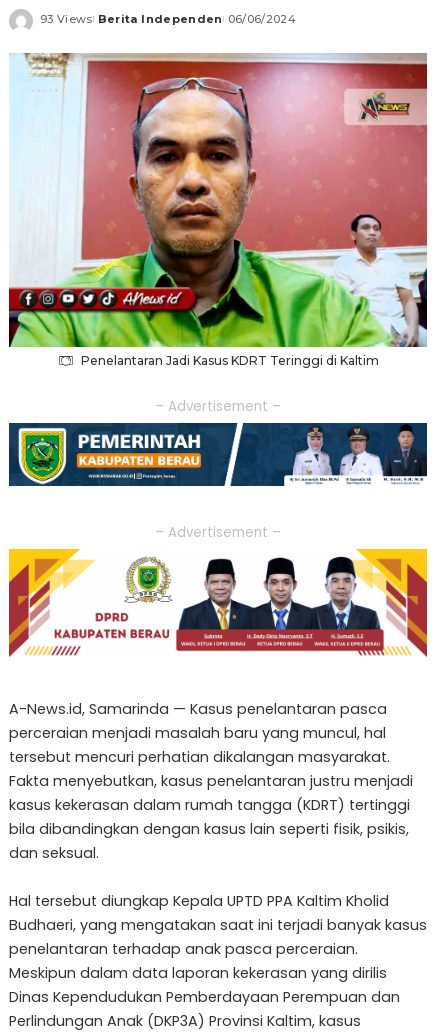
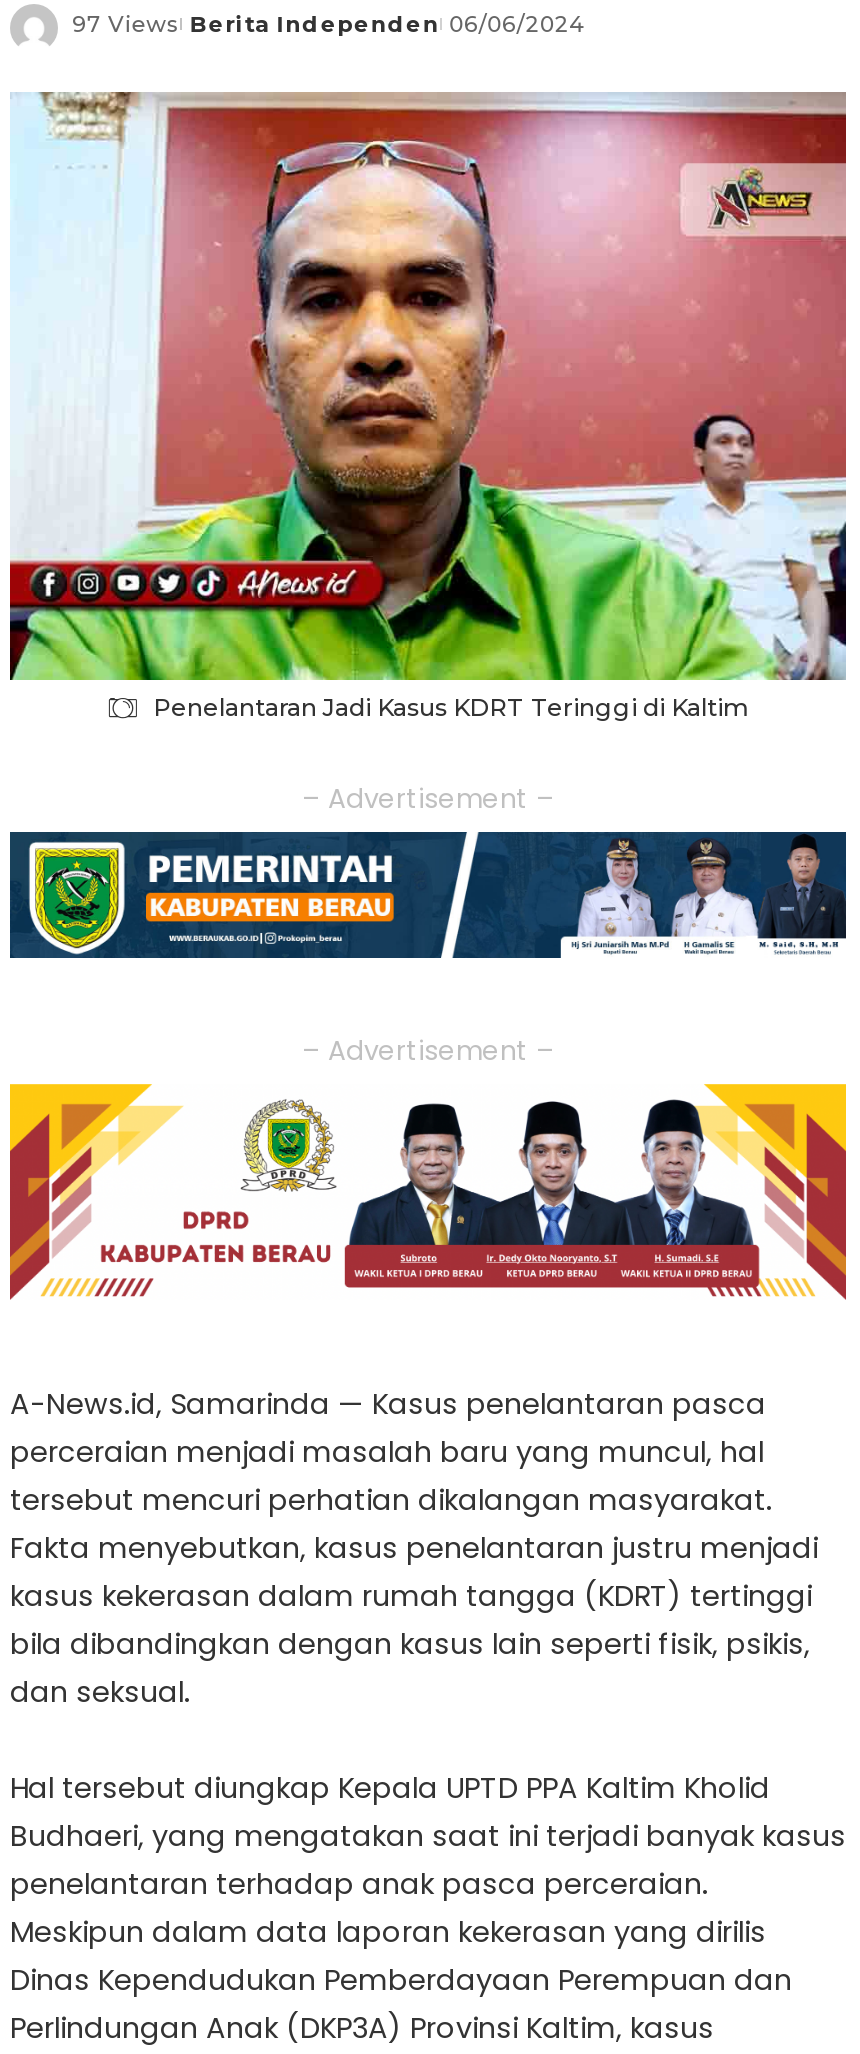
[40,12,296,26] 93 Views Berita Independen 06/06/2024 -> [72,10,586,38] 97 Views Berita Independen 06/06/2024

